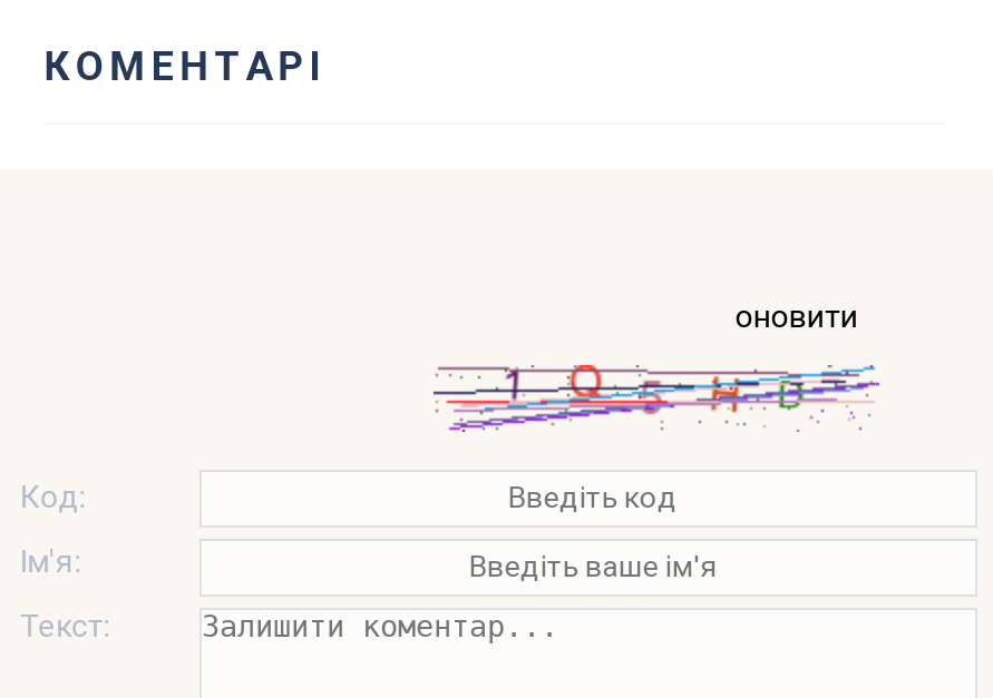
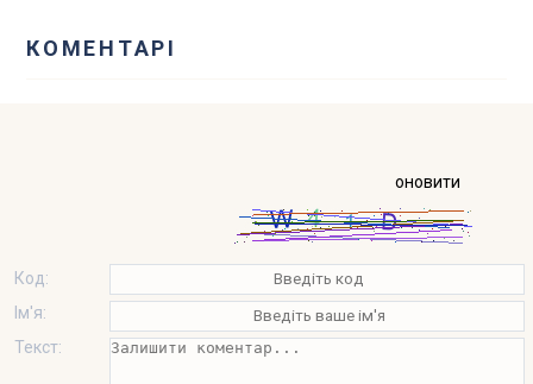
[431,363,882,434] [image] -> [233,207,474,245] [image]

